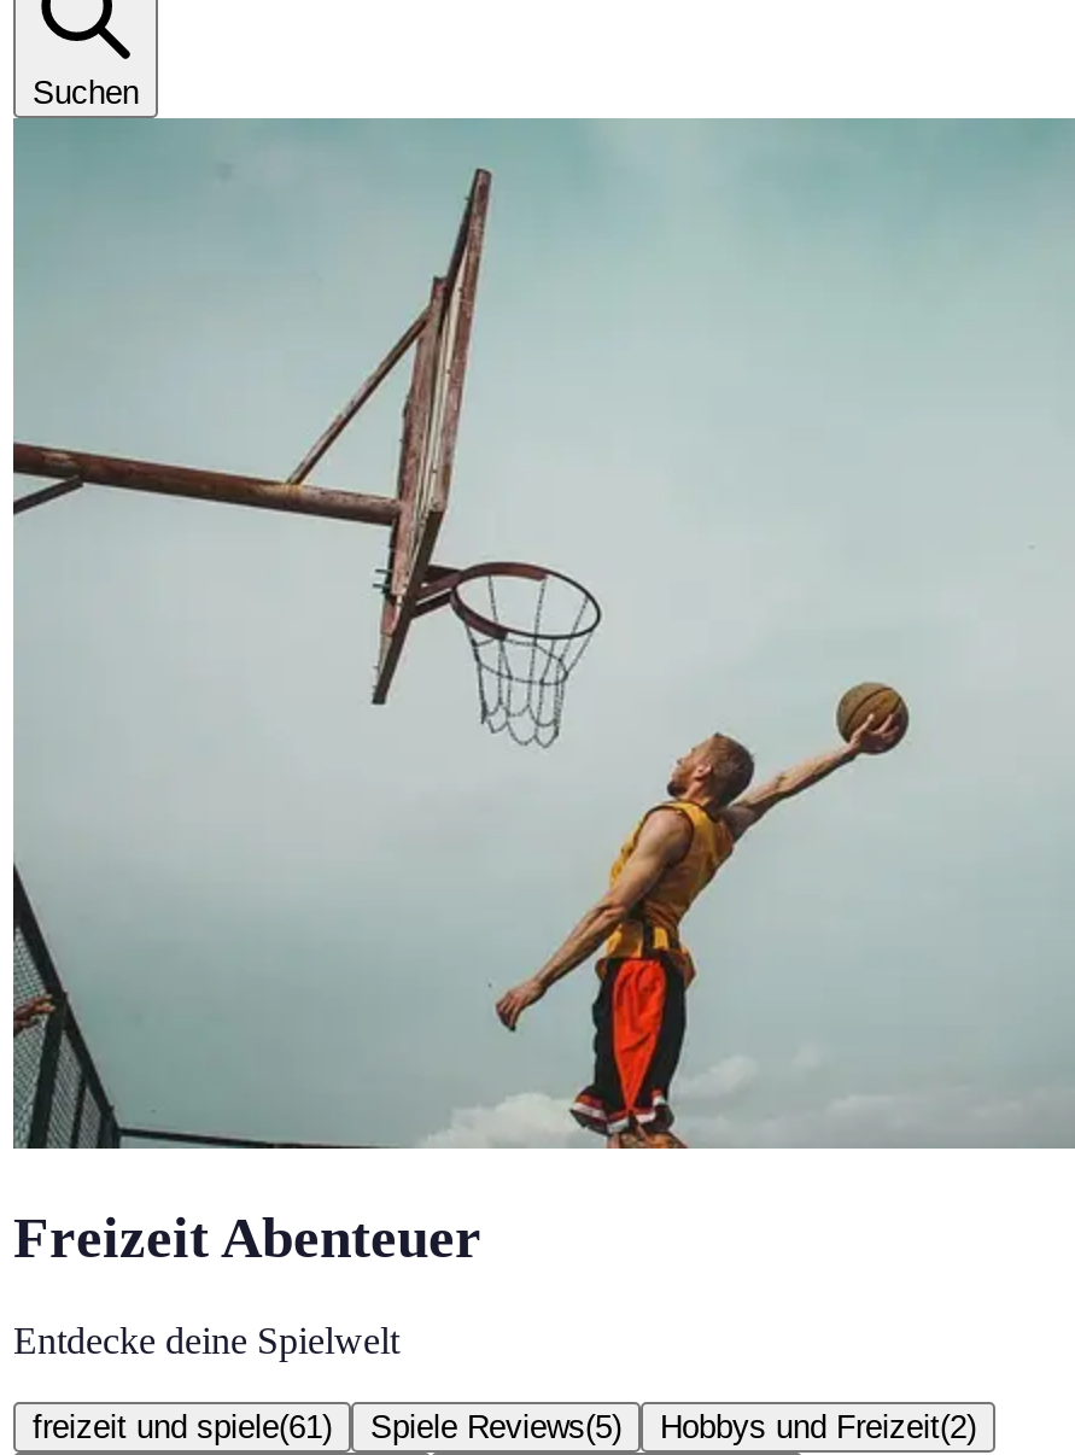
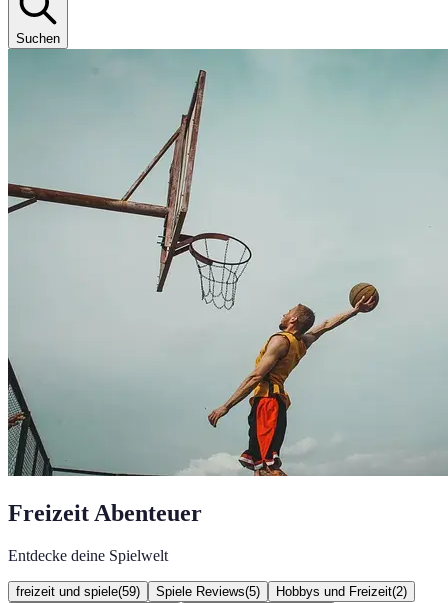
[33,1409,332,1445] freizeit und spiele(61) -> [16,584,140,599] freizeit und spiele(59)

